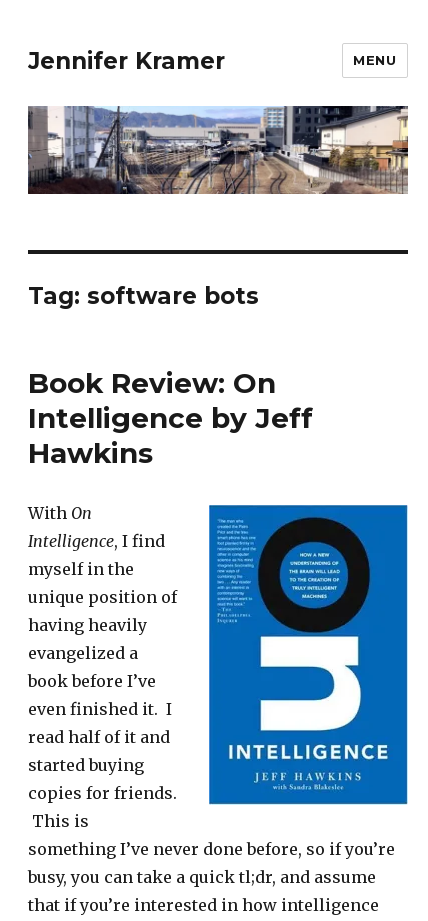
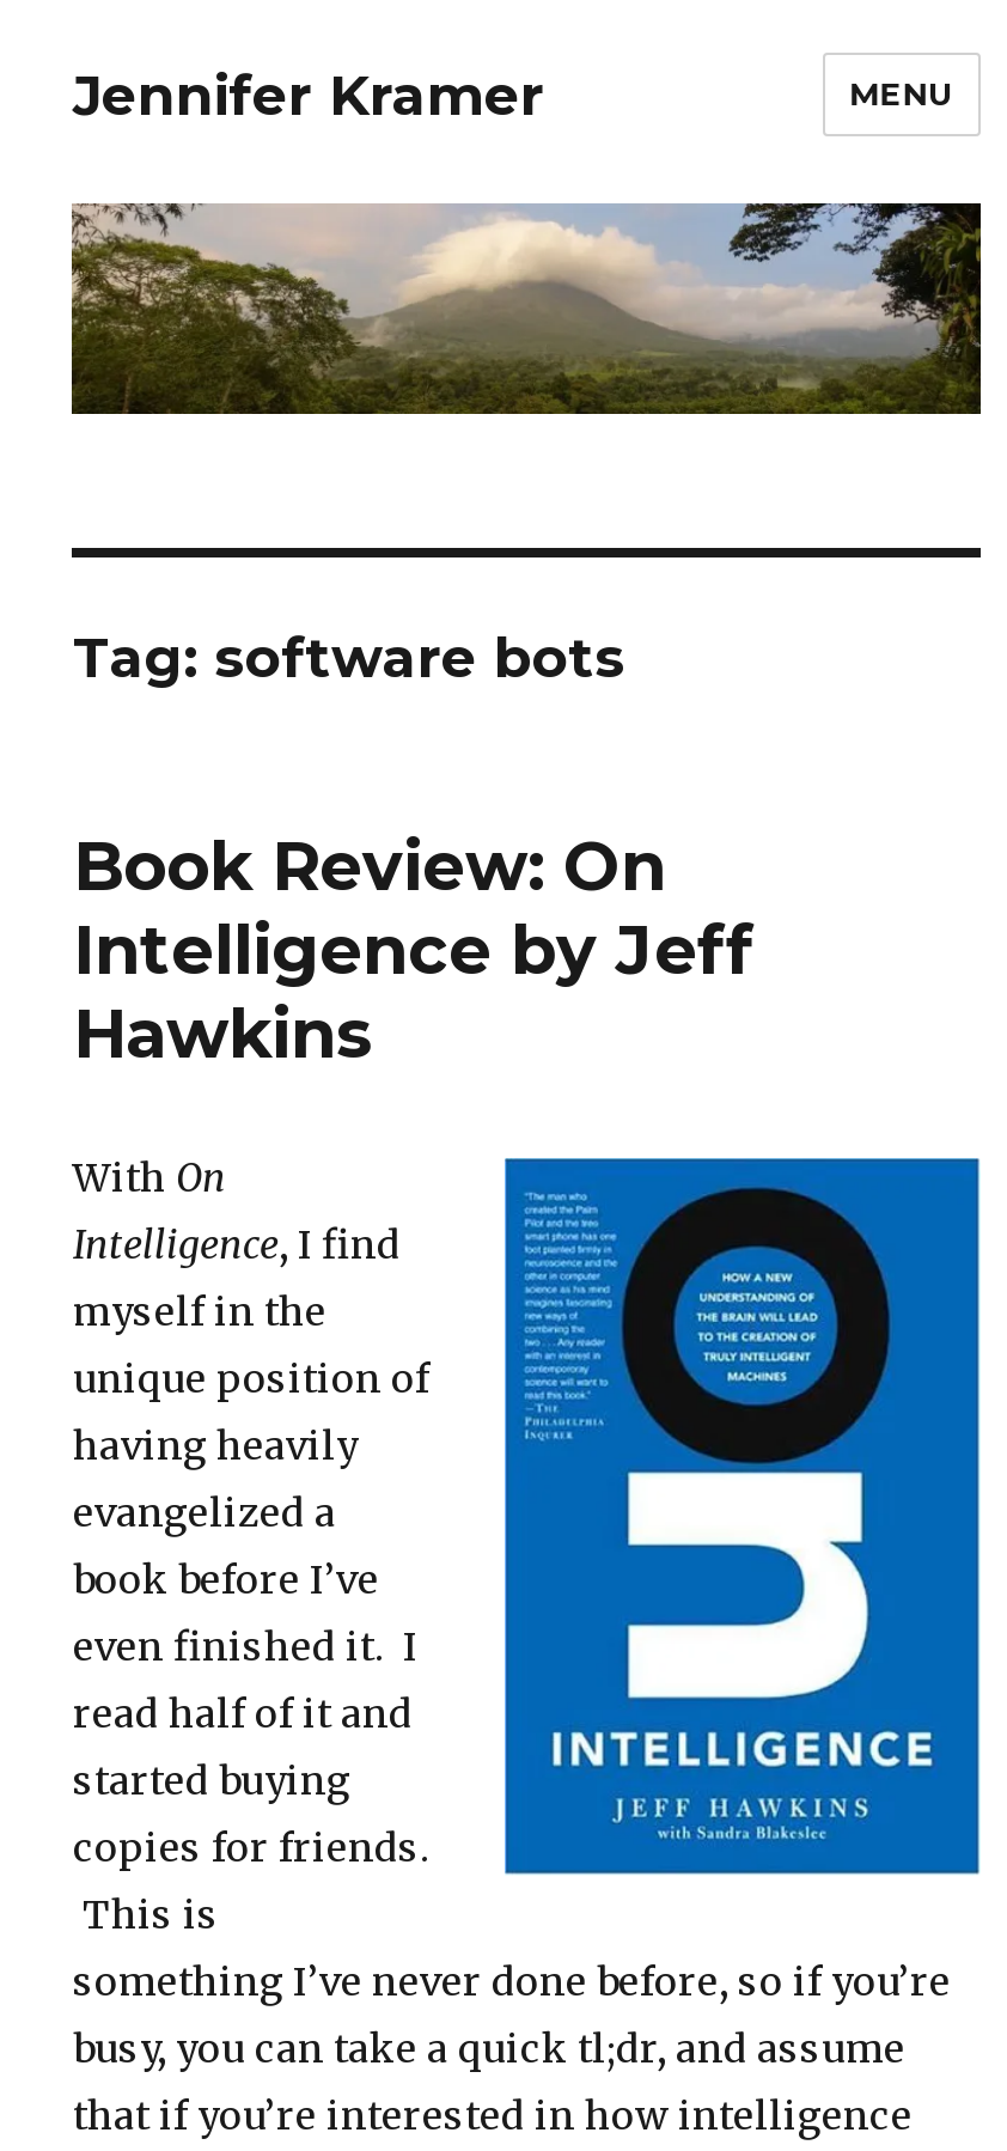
[27,105,409,195] [image] -> [69,201,983,414] [image]

